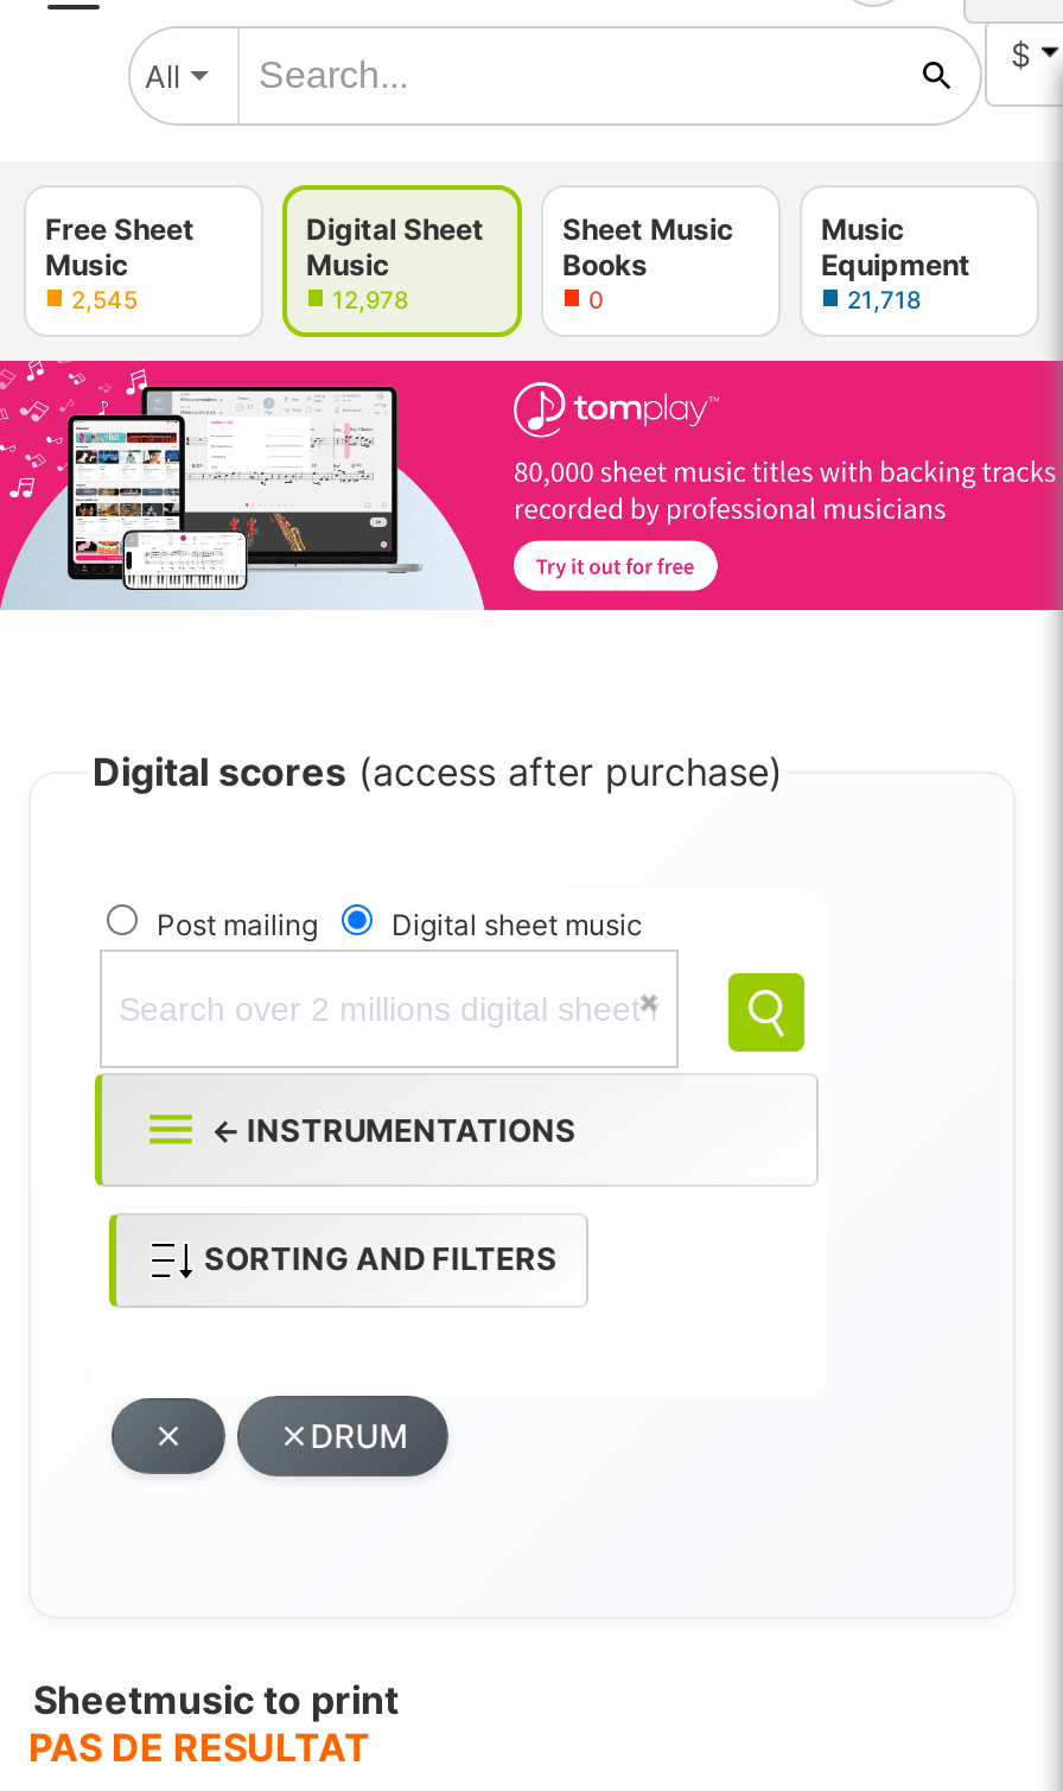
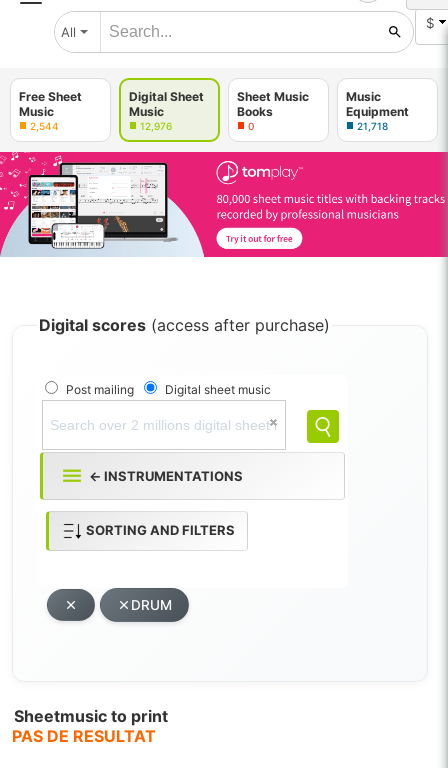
[64,284,138,312] 2,545 -> [27,119,59,131] 2,544
[325,284,408,312] 12,978 -> [137,119,172,131] 12,976

